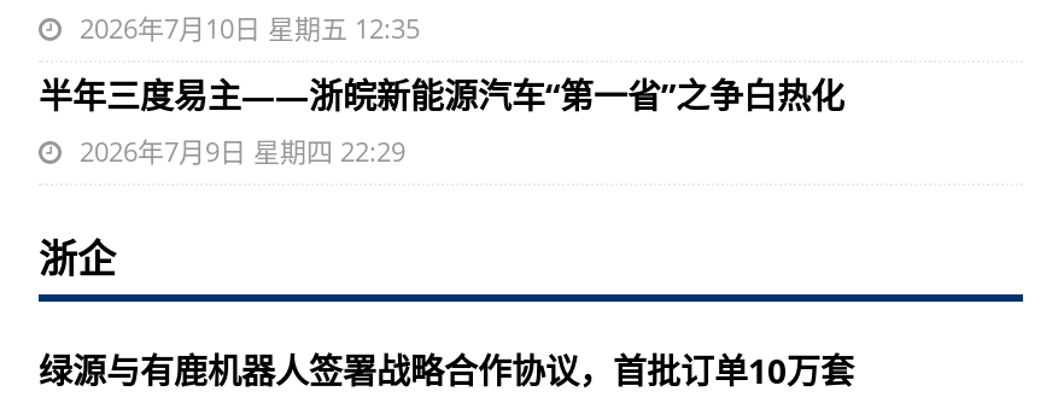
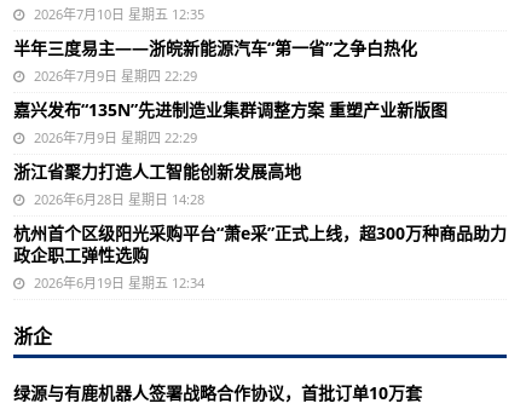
none -> [13,98,507,292] 嘉兴发布“135N”先进制造业集群调整方案 重塑产业新版图 | 2026年7月9日 星期四 22:29 | 浙江省聚力打造人工智能创新发展高地 | 2026年6月28日 星期日 14:28 | 杭州首个区级阳光采购平台“萧e采”正式上线，超300万种商品助力 | 政企职工弹性选购 | 2026年6月19日 星期五 12:34

